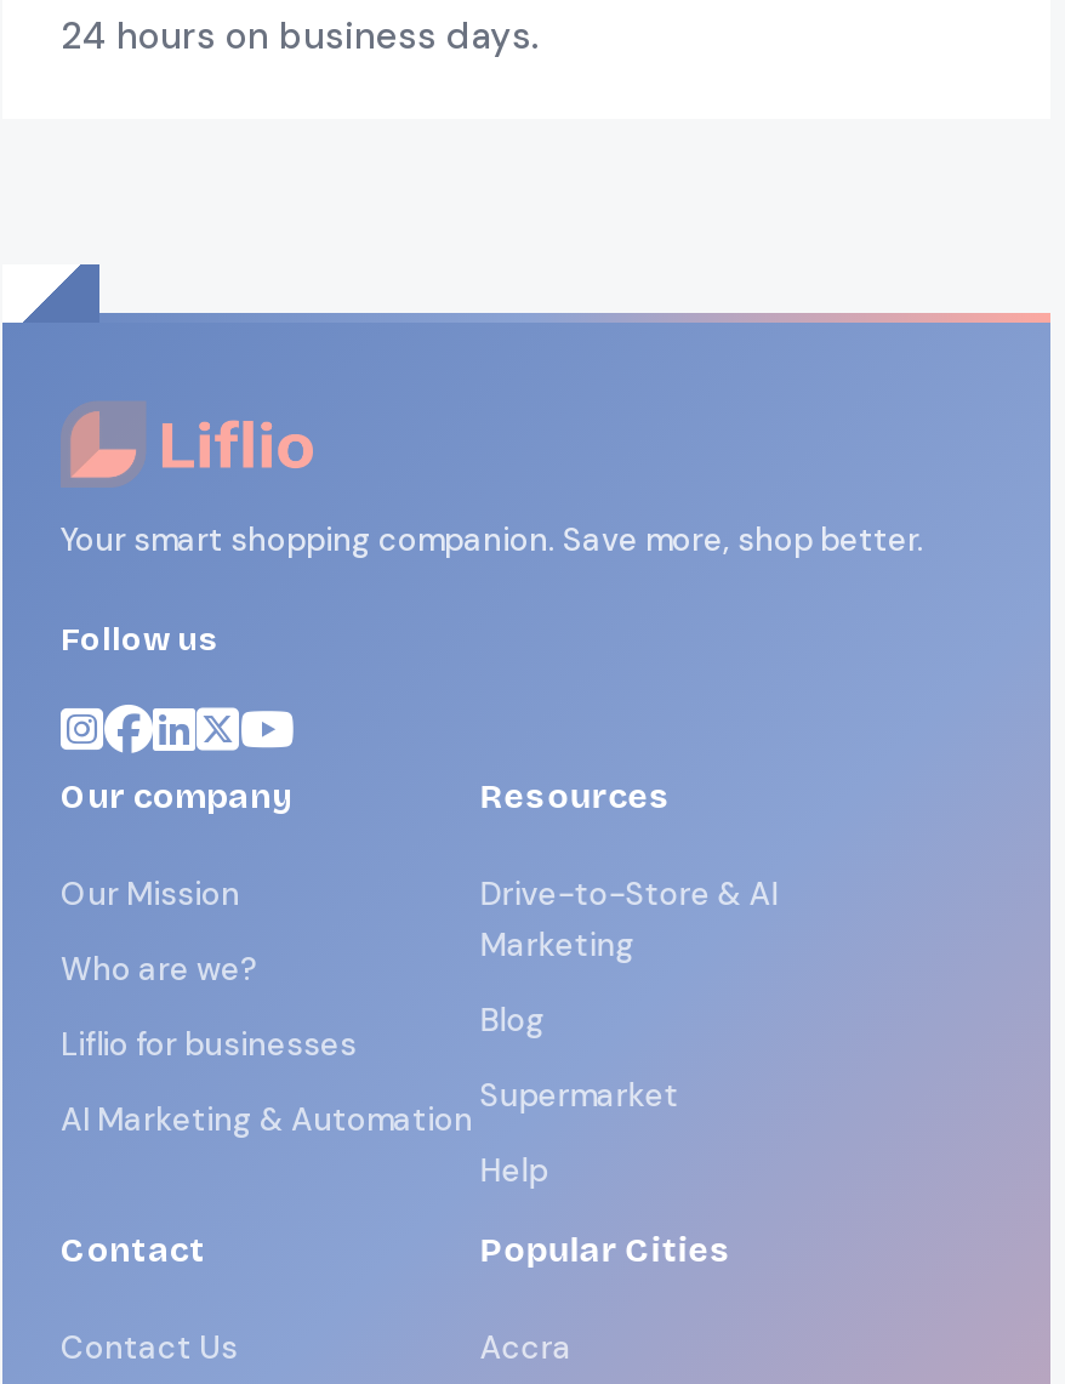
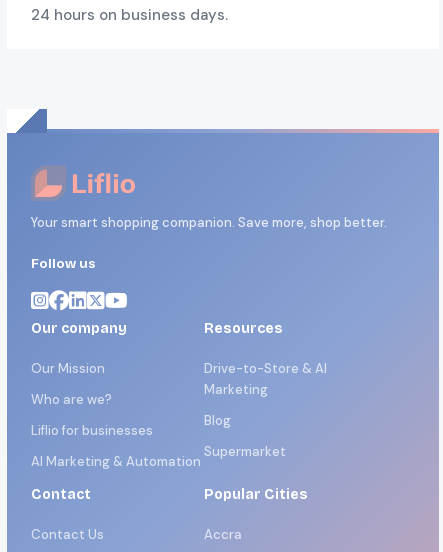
[480,1150,548,1191] Help -> none

